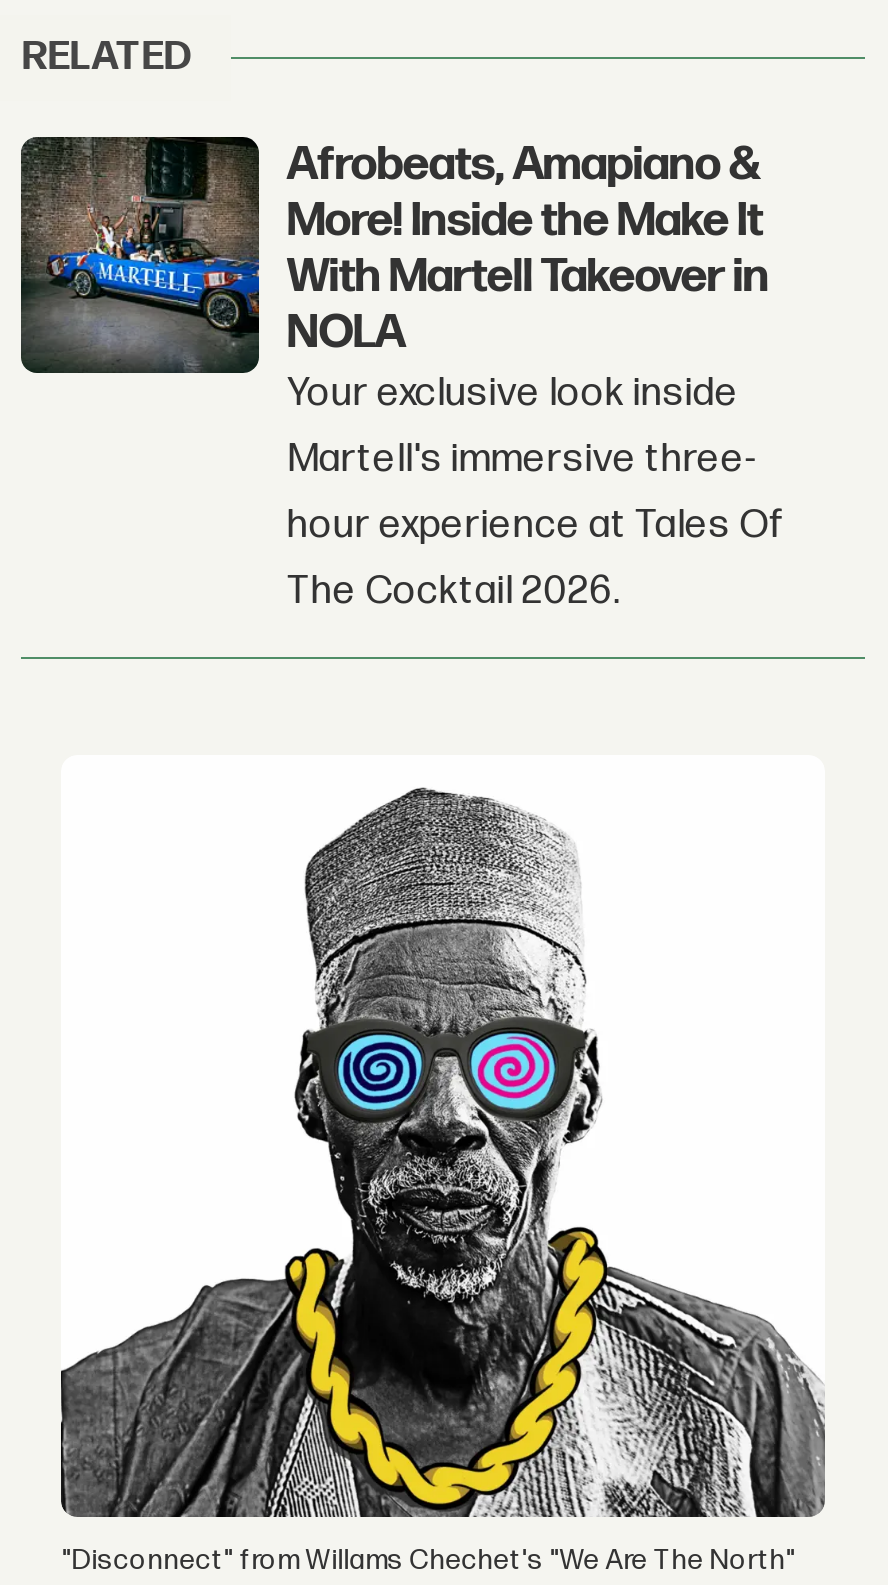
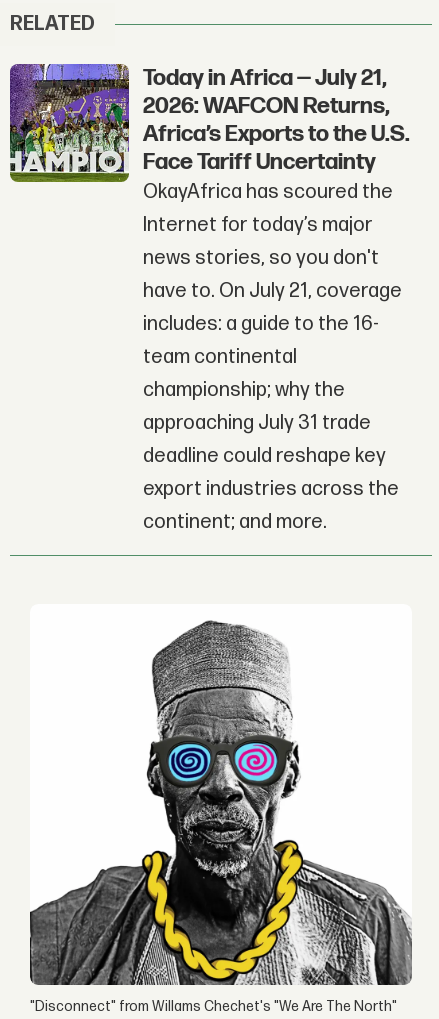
[19,135,785,615] [image] | Afrobeats, Amapiano & | More! Inside the Make It | With Martell Takeover in | NOLA | Your exclusive look inside | Martell's immersive three- | hour experience at Tales Of | The Cocktail 2026. -> [10,63,410,534] [image] | Today in Africa — July 21, | 2026: WAFCON Returns, | Africa’s Exports to the U.S. | Face Tariff Uncertainty | OkayAfrica has scoured the | Internet for today’s major | news stories, so you don't | have to. On July 21, coverage | includes: a guide to the 16- | team continental | championship; why the | approaching July 31 trade | deadline could reshape key | export industries across the | continent; and more.

